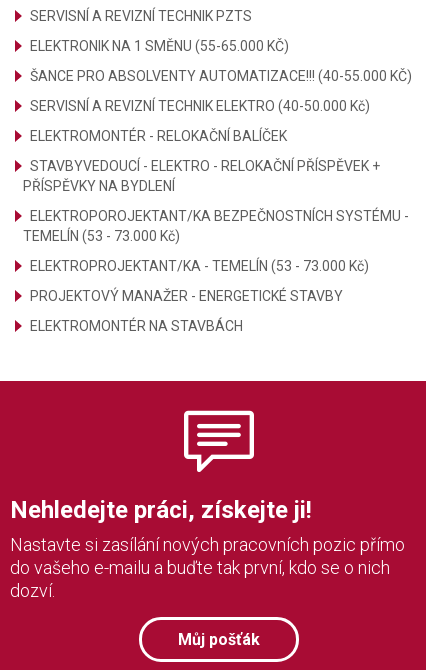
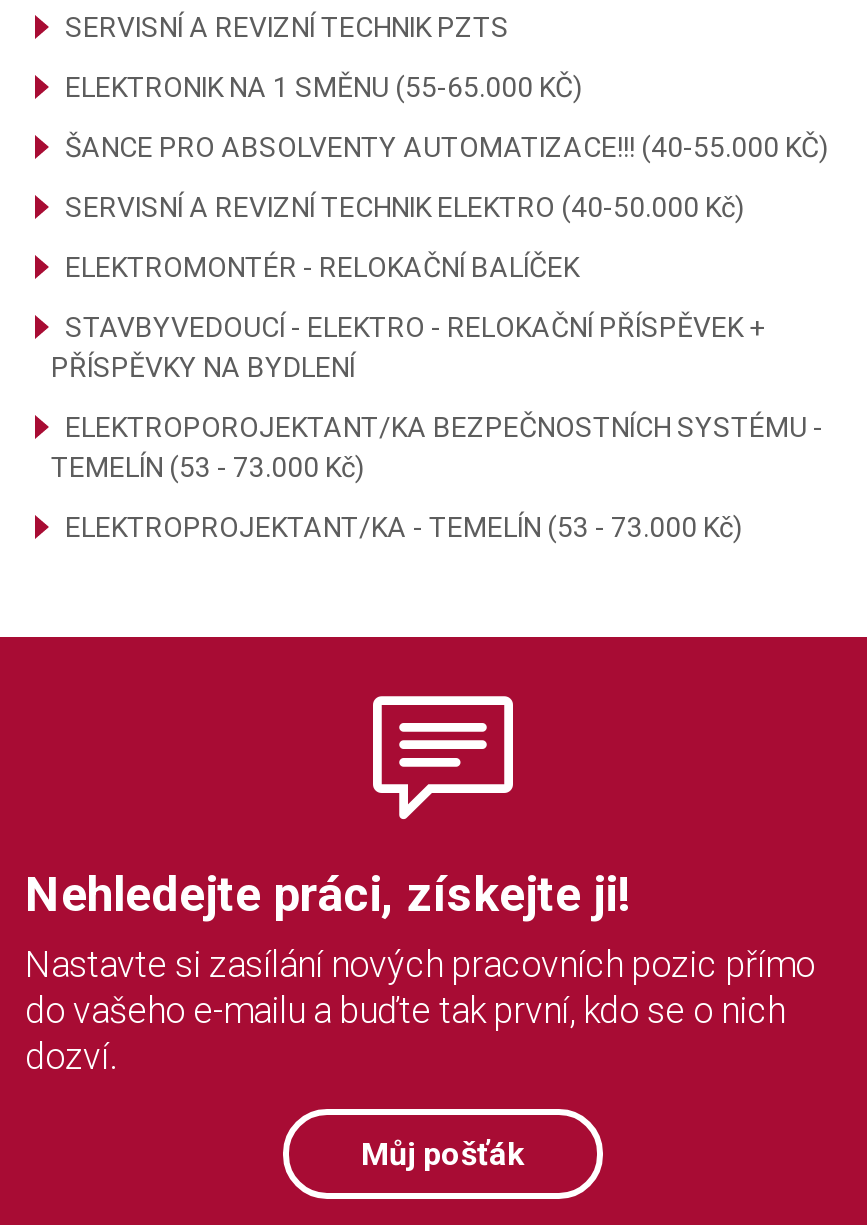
[30,288,343,334] PROJEKTOVÝ MANAŽER - ENERGETICKÉ STAVBY | ELEKTROMONTÉR NA STAVBÁCH -> none

